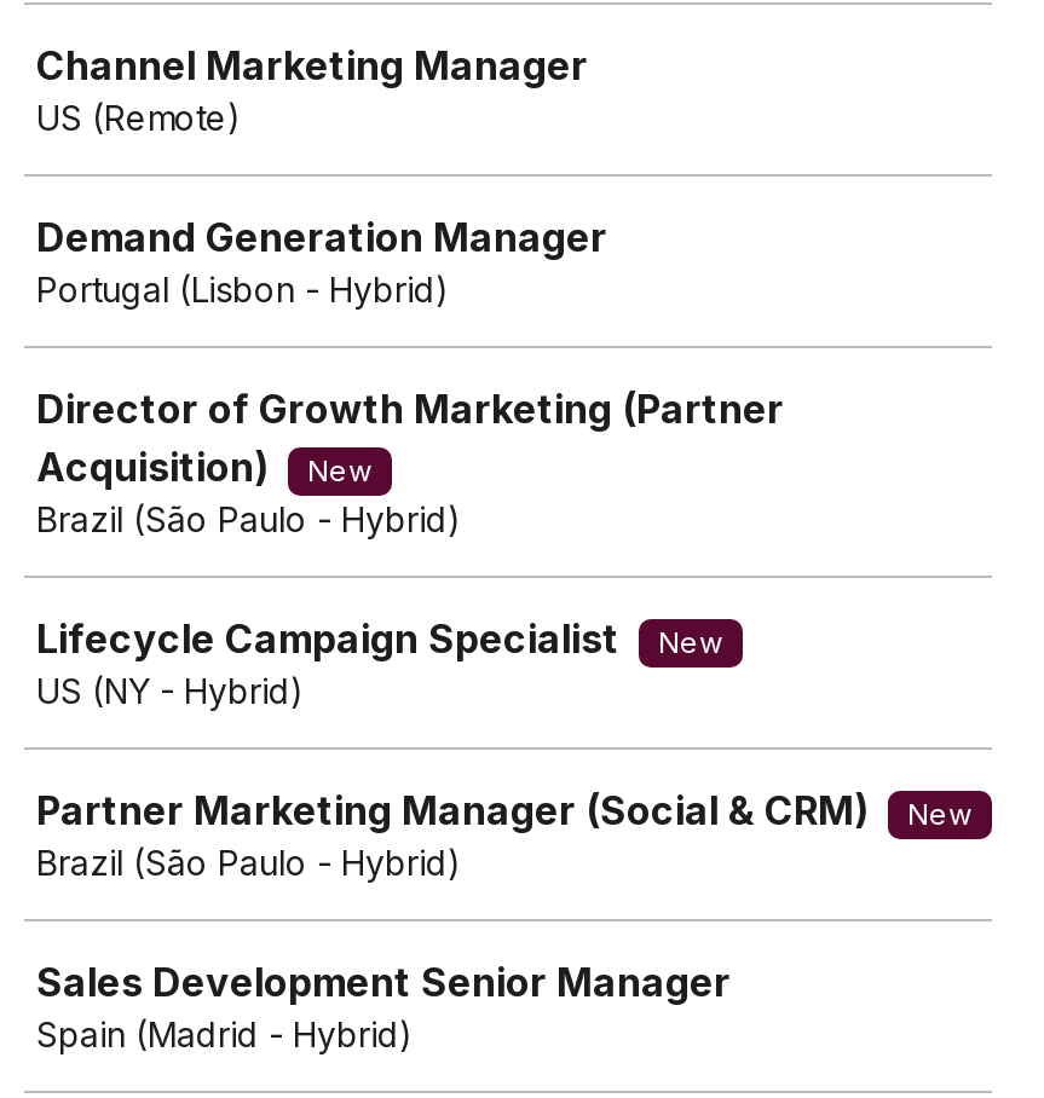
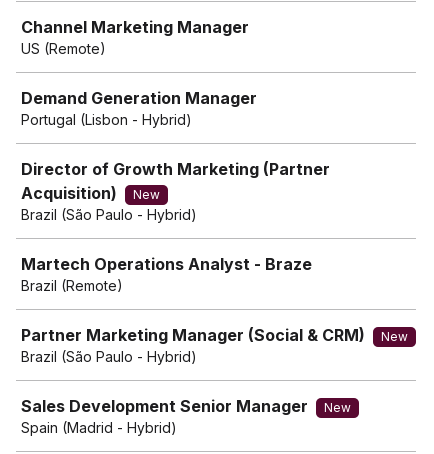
[36,614,723,711] Lifecycle Campaign Specialist | New | US (NY - Hybrid) -> [21,254,312,294] Martech Operations Analyst - Braze | Brazil (Remote)
none -> [324,400,351,415] New

